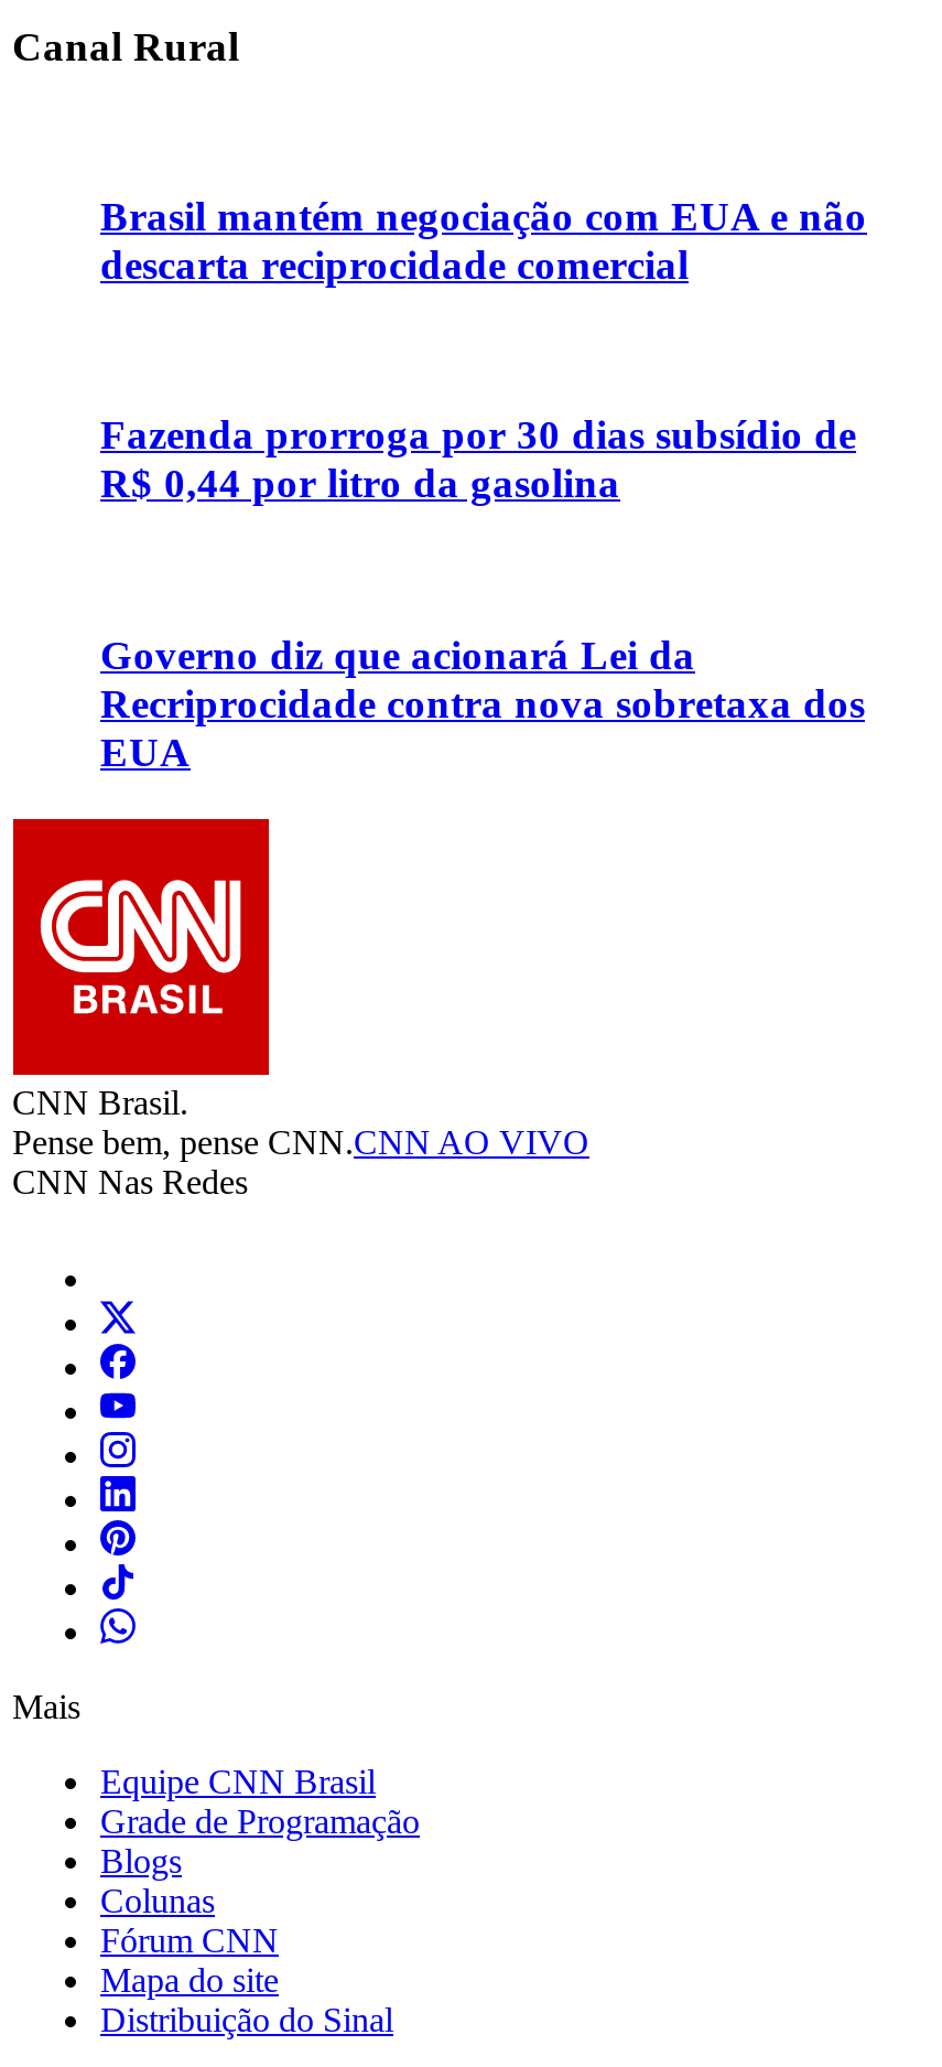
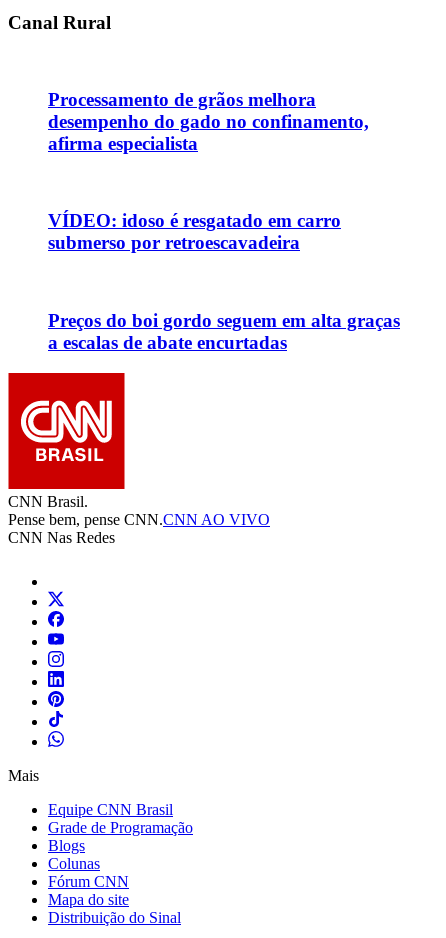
[100,193,867,288] Brasil mantém negociação com EUA e não | descarta reciprocidade comercial -> [48,89,369,154] Processamento de grãos melhora | desempenho do gado no confinamento, | afirma especialista
[100,412,856,507] Fazenda prorroga por 30 dias subsídio de | R$ 0,44 por litro da gasolina -> [48,210,341,253] VÍDEO: idoso é resgatado em carro | submerso por retroescavadeira
[100,631,865,775] Governo diz que acionará Lei da | Recriprocidade contra nova sobretaxa dos | EUA -> [48,310,400,353] Preços do boi gordo seguem em alta graças | a escalas de abate encurtadas

